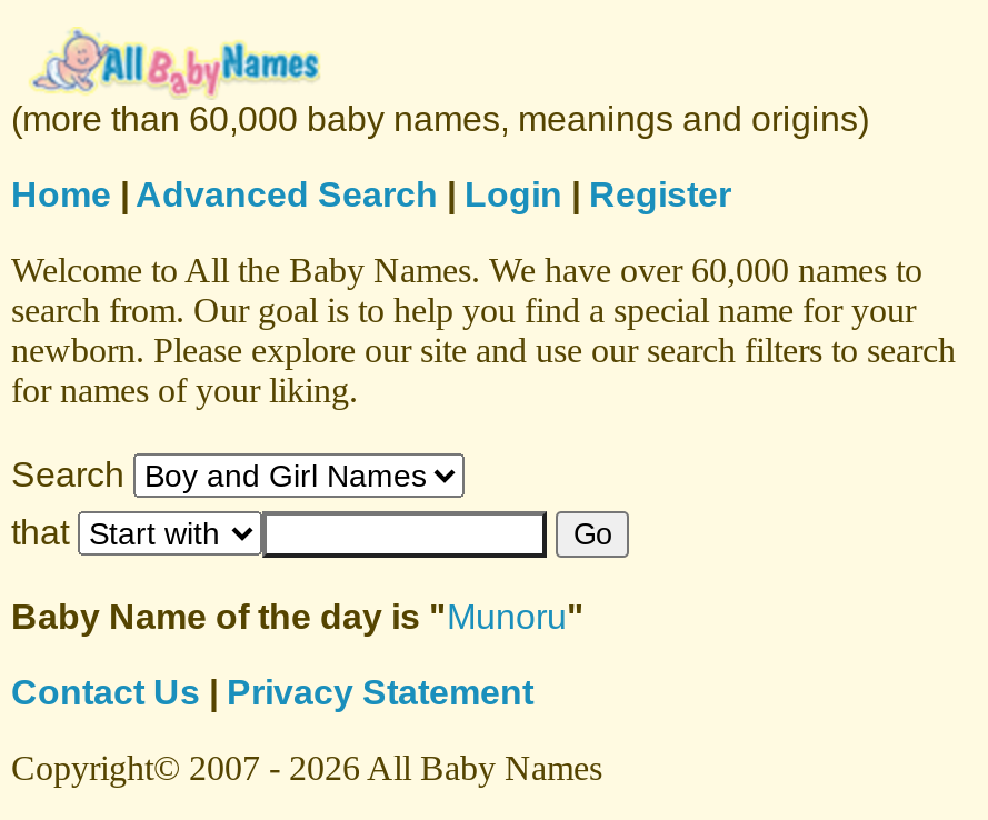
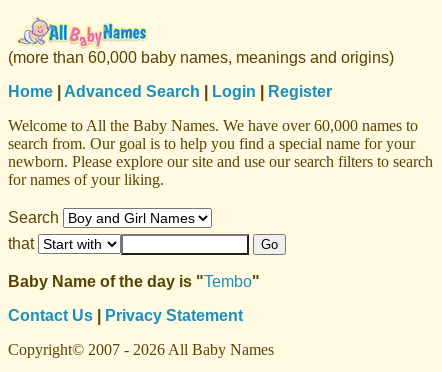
[11,598,585,636] Baby Name of the day is " Munoru" -> [8,273,260,290] Baby Name of the day is " Tembo"

